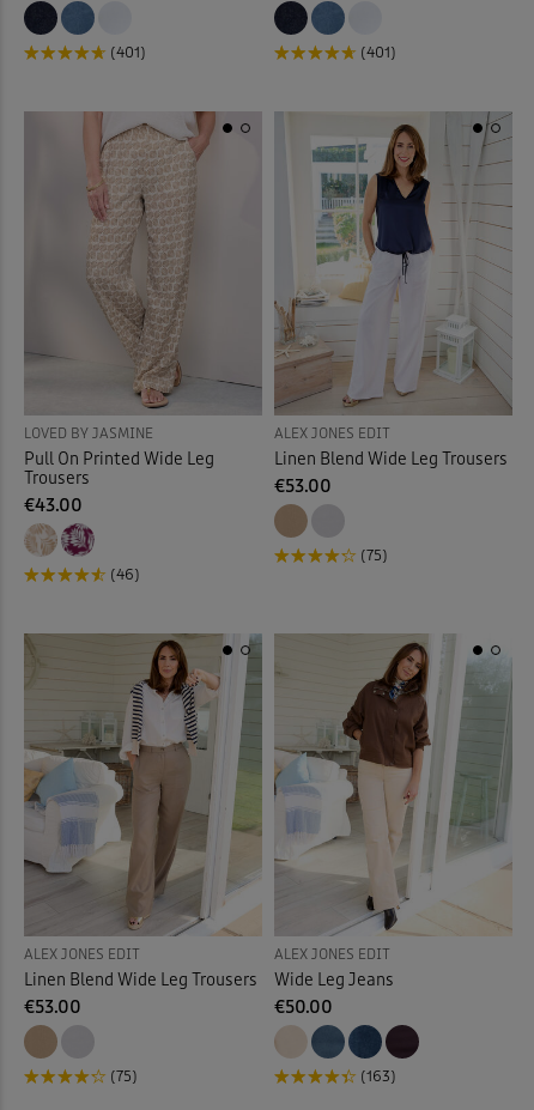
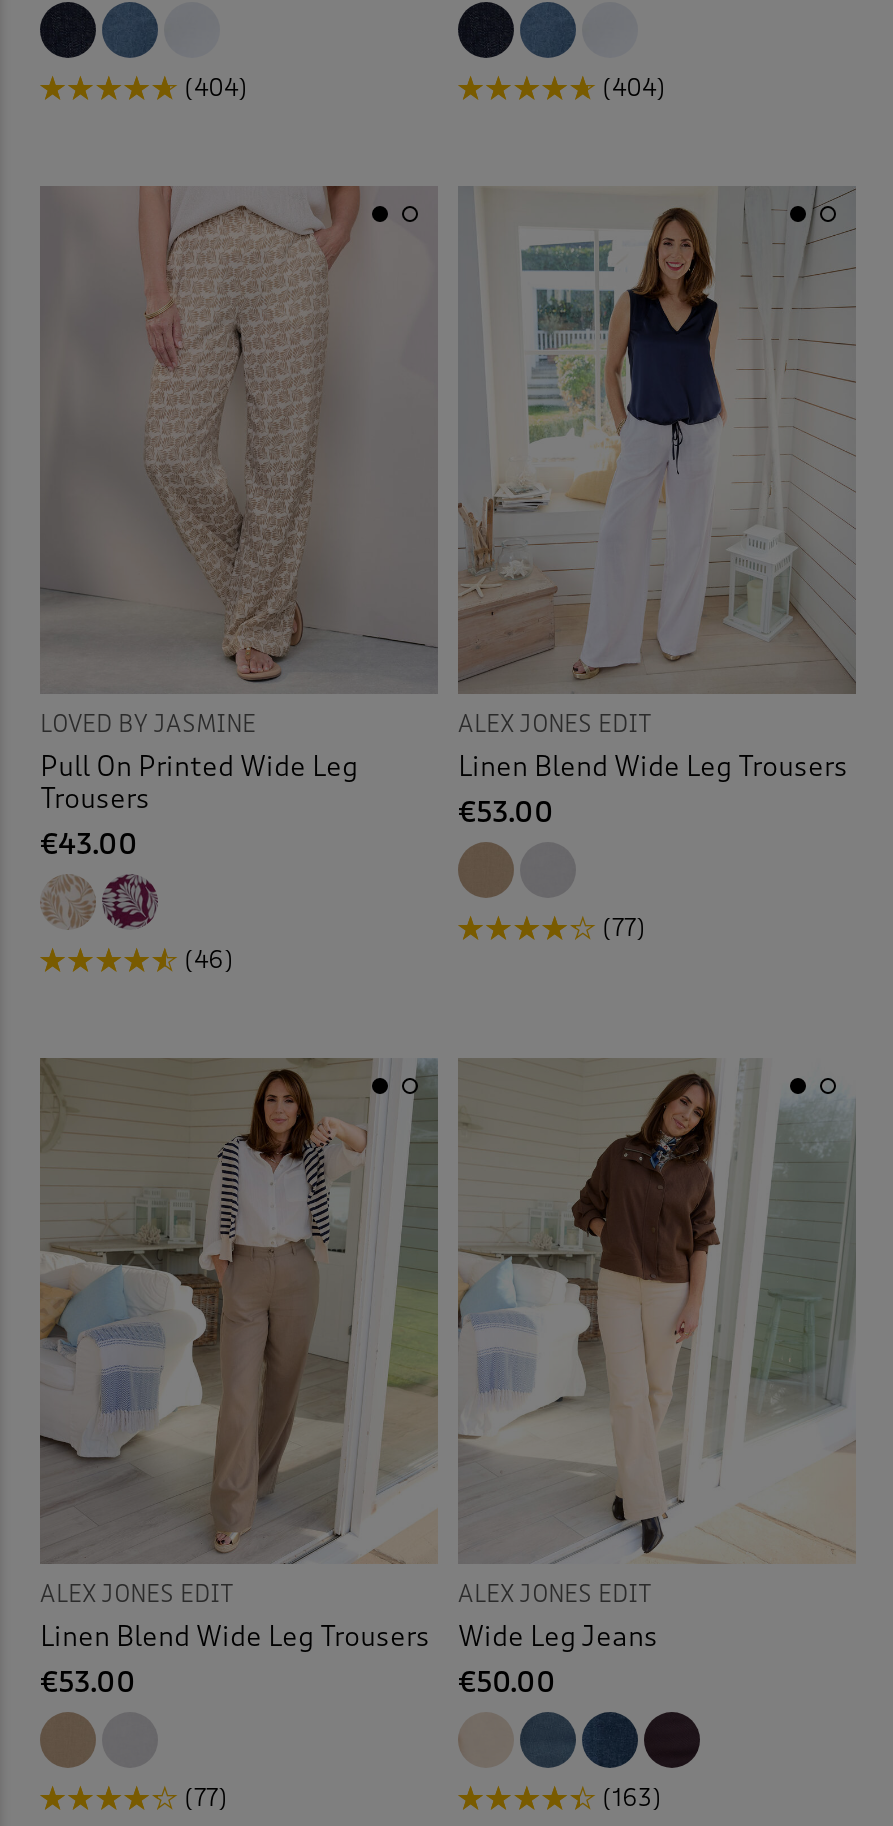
[110,44,146,61] (401) -> [184,74,248,102] (404)
[360,44,396,61] (401) -> [602,74,666,102] (404)
[360,547,388,563] (75) -> [602,913,646,941] (77)
[110,1068,138,1085] (75) -> [184,1784,228,1812] (77)

